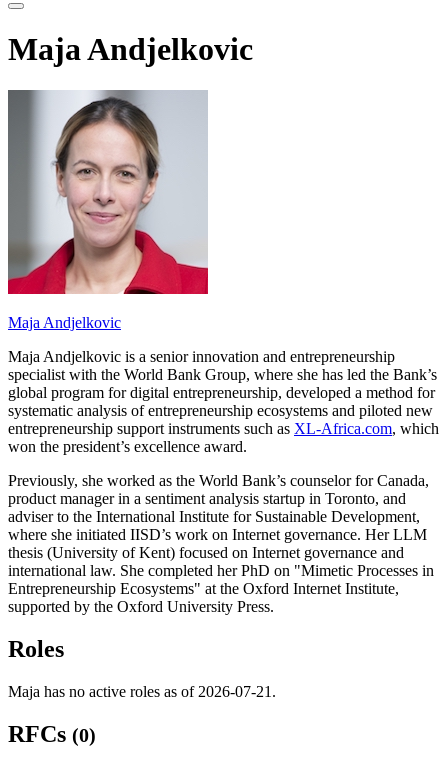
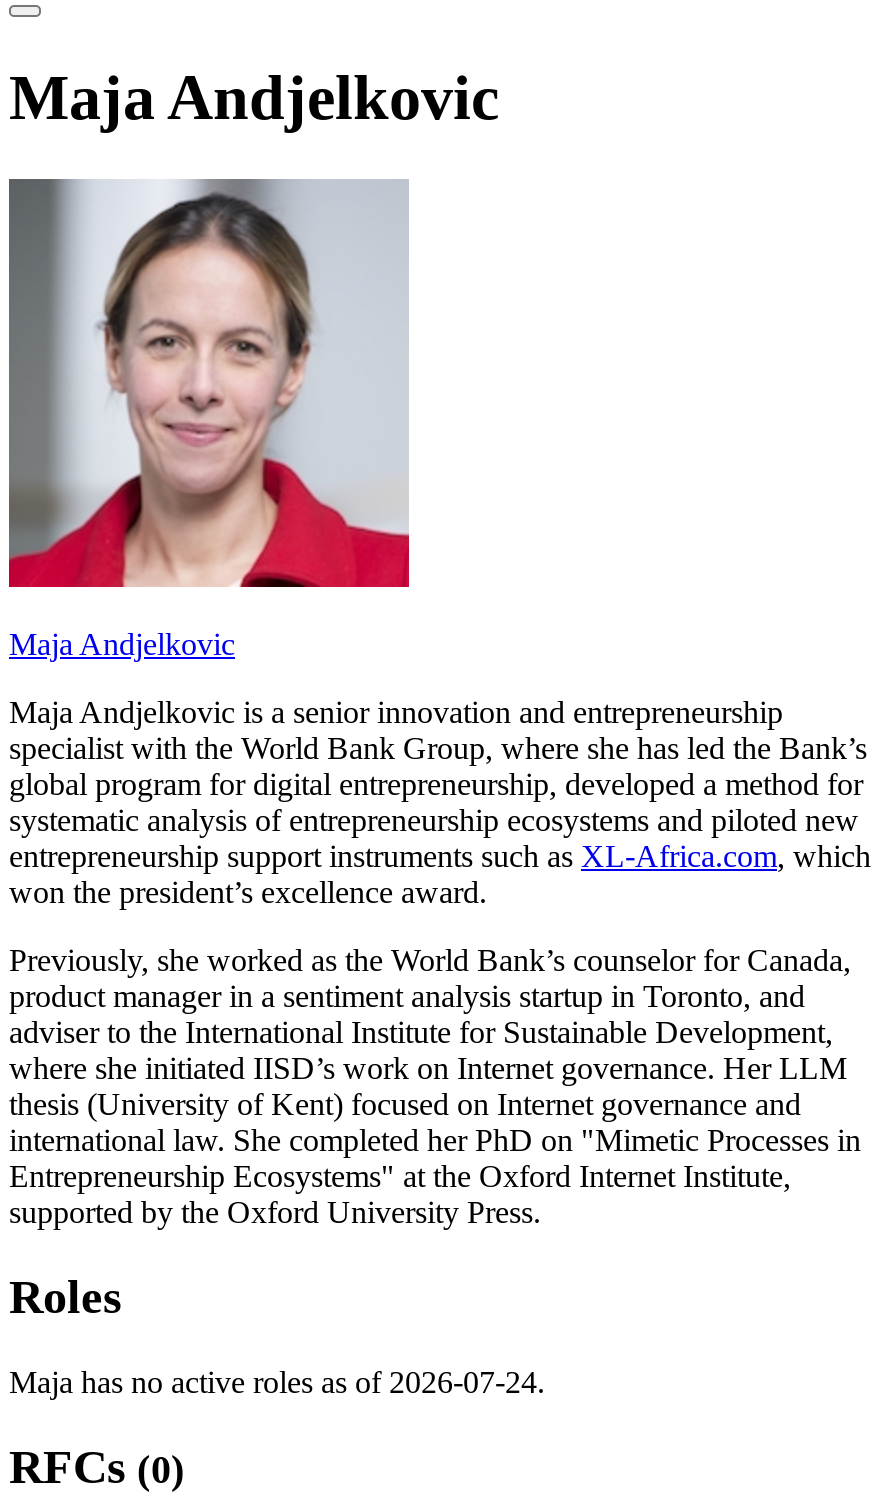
[8,683,276,700] Maja has no active roles as of 2026-07-21. -> [9,1364,545,1398] Maja has no active roles as of 2026-07-24.

